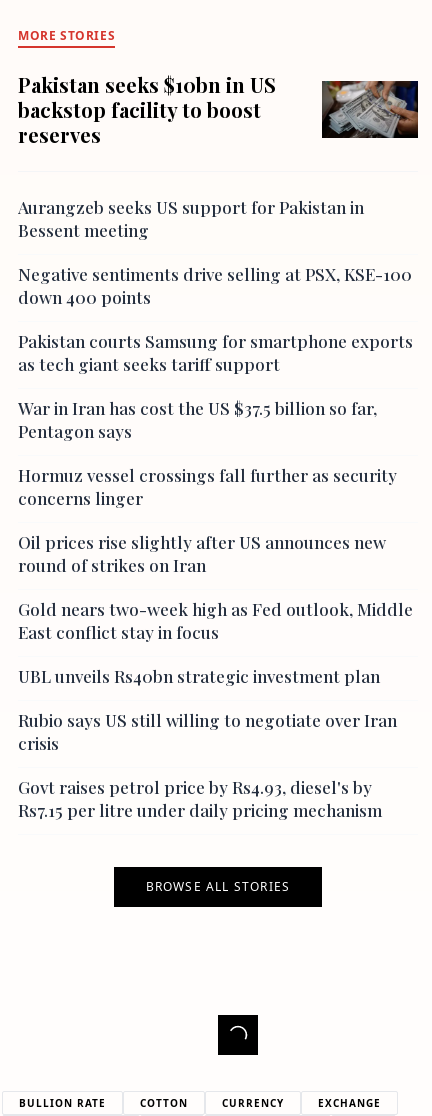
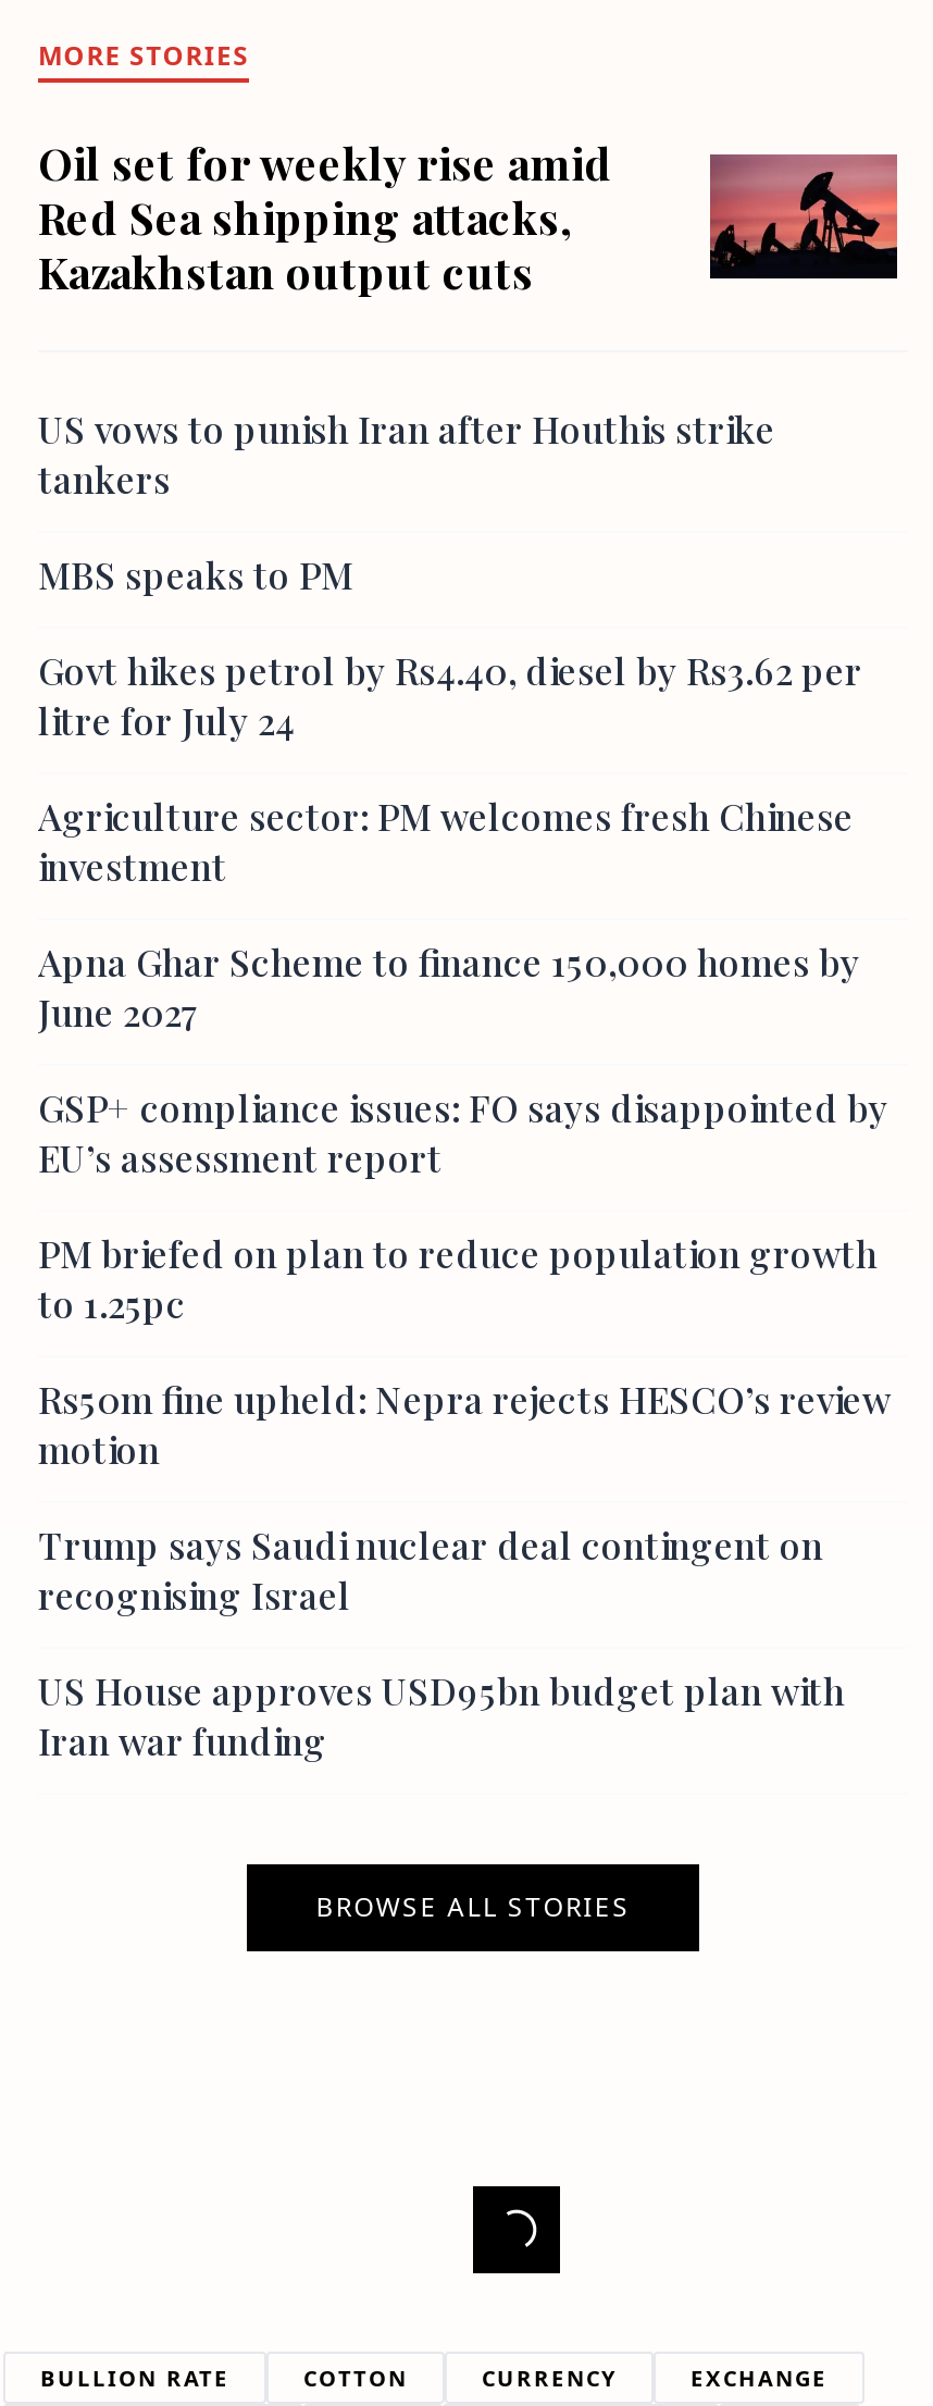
[18,71,276,148] Pakistan seeks $10bn in US | backstop facility to boost | reserves -> [38,133,612,300] Oil set for weekly rise amid | Red Sea shipping attacks, | Kazakhstan output cuts
[321,80,419,139] [image] -> [699,152,908,278] [image]
[18,196,364,241] Aurangzeb seeks US support for Pakistan in | Bessent meeting -> [38,405,775,503] US vows to punish Iran after Houthis strike | tankers
[18,263,412,308] Negative sentiments drive selling at PSX, KSE-100 | down 400 points -> [38,550,353,598] MBS speaks to PM
[18,330,413,375] Pakistan courts Samsung for smartphone exports | as tech giant seeks tariff support -> [38,646,862,744] Govt hikes petrol by Rs4.40, diesel by Rs3.62 per | litre for July 24
[18,397,377,442] War in Iran has cost the US $37.5 billion so far, | Pentagon says -> [38,792,854,890] Agriculture sector: PM welcomes fresh Chinese | investment
[18,464,397,509] Hormuz vessel crossings fall further as security | concerns linger -> [38,938,860,1035] Apna Ghar Scheme to finance 150,000 homes by | June 2027
[18,531,386,576] Oil prices rise slightly after US announces new | round of strikes on Iran -> [38,1083,888,1181] GSP+ compliance issues: FO says disappointed by | EU’s assessment report
[18,598,413,643] Gold nears two-week high as Fed outlook, Middle | East conflict stay in focus -> [38,1229,878,1327] PM briefed on plan to reduce population growth | to 1.25pc
[18,665,380,687] UBL unveils Rs40bn strategic investment plan -> [38,1375,891,1473] Rs50m fine upheld: Nepra rejects HESCO’s review | motion
[18,709,397,754] Rubio says US still willing to negotiate over Iran | crisis -> [38,1521,823,1619] Trump says Saudi nuclear deal contingent on | recognising Israel
[18,776,382,821] Govt raises petrol price by Rs4.93, diesel's by | Rs7.15 per litre under daily pricing mechanism -> [38,1666,845,1764] US House approves USD95bn budget plan with | Iran war funding

